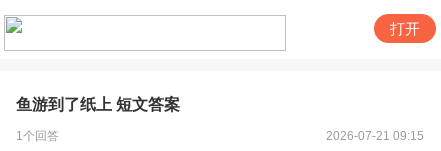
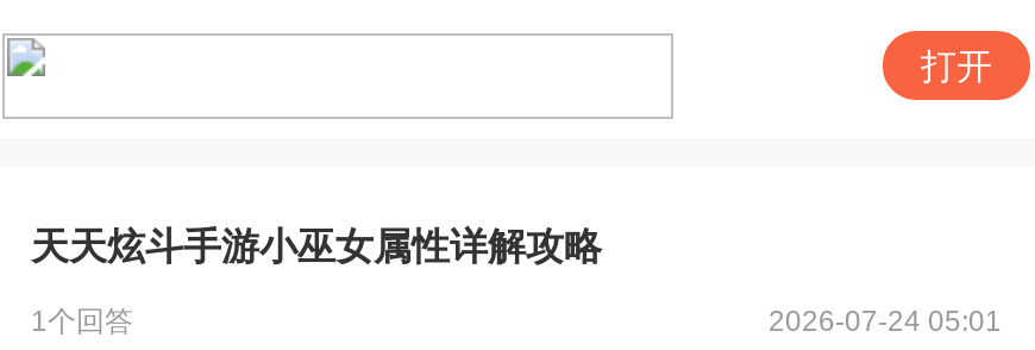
[16,96,180,113] 鱼游到了纸上 短文答案 -> [31,226,602,267] 天天炫斗手游小巫女属性详解攻略
[326,129,424,143] 2026-07-21 09:15 -> [769,305,1002,338] 2026-07-24 05:01

